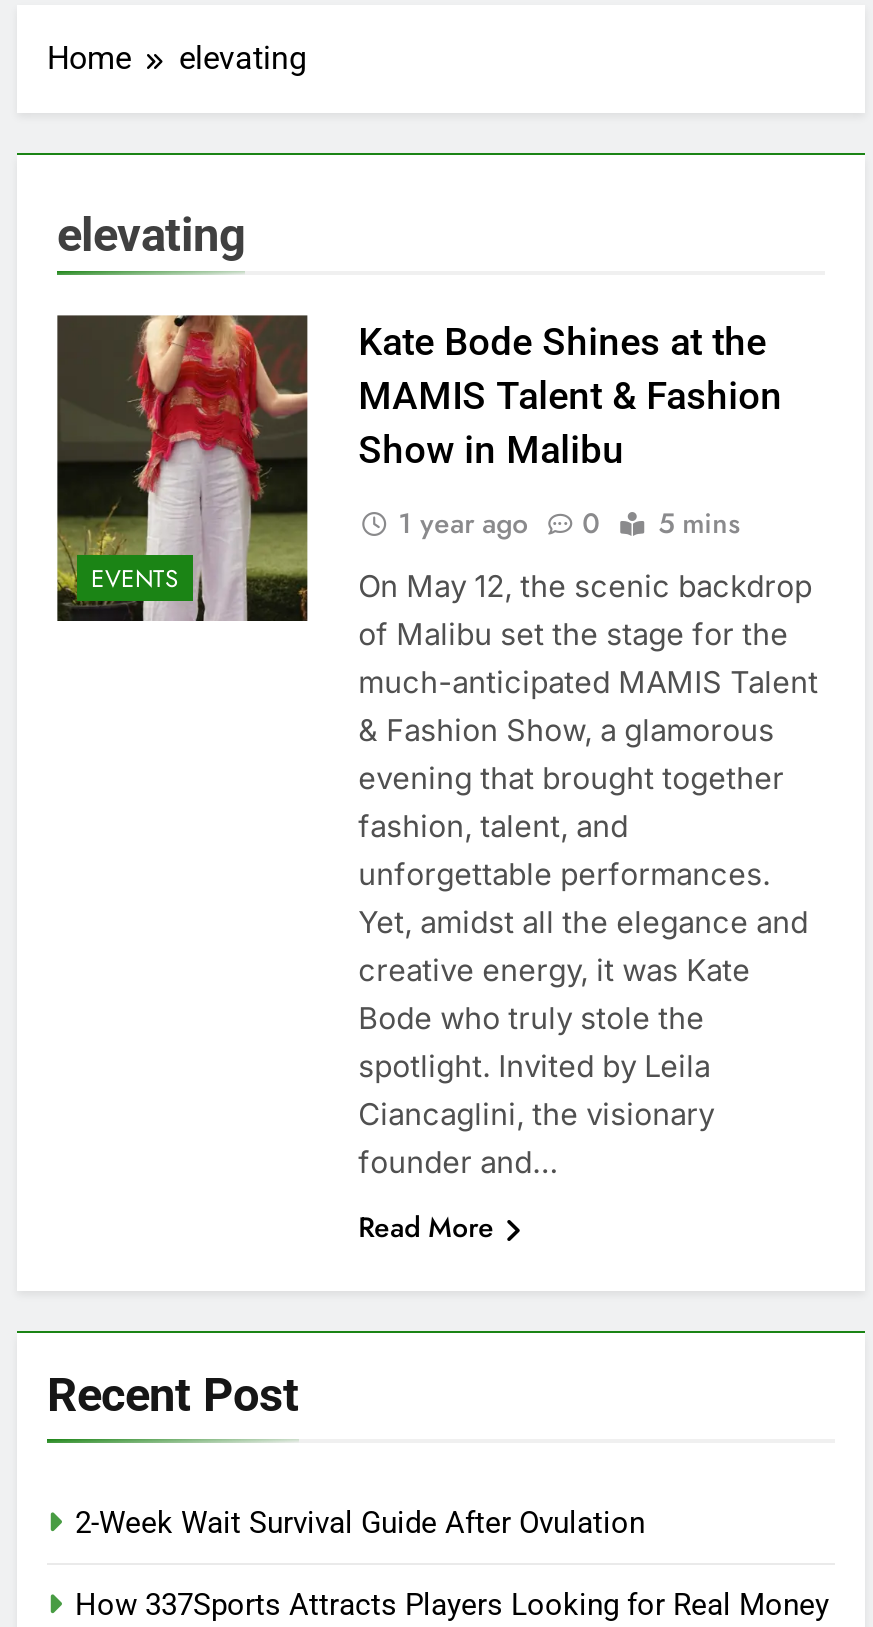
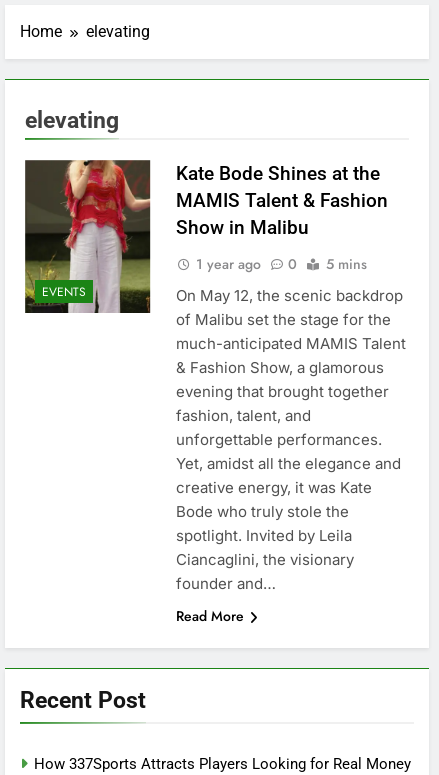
[75,1504,645,1540] 2-Week Wait Survival Guide After Ovulation -> none

